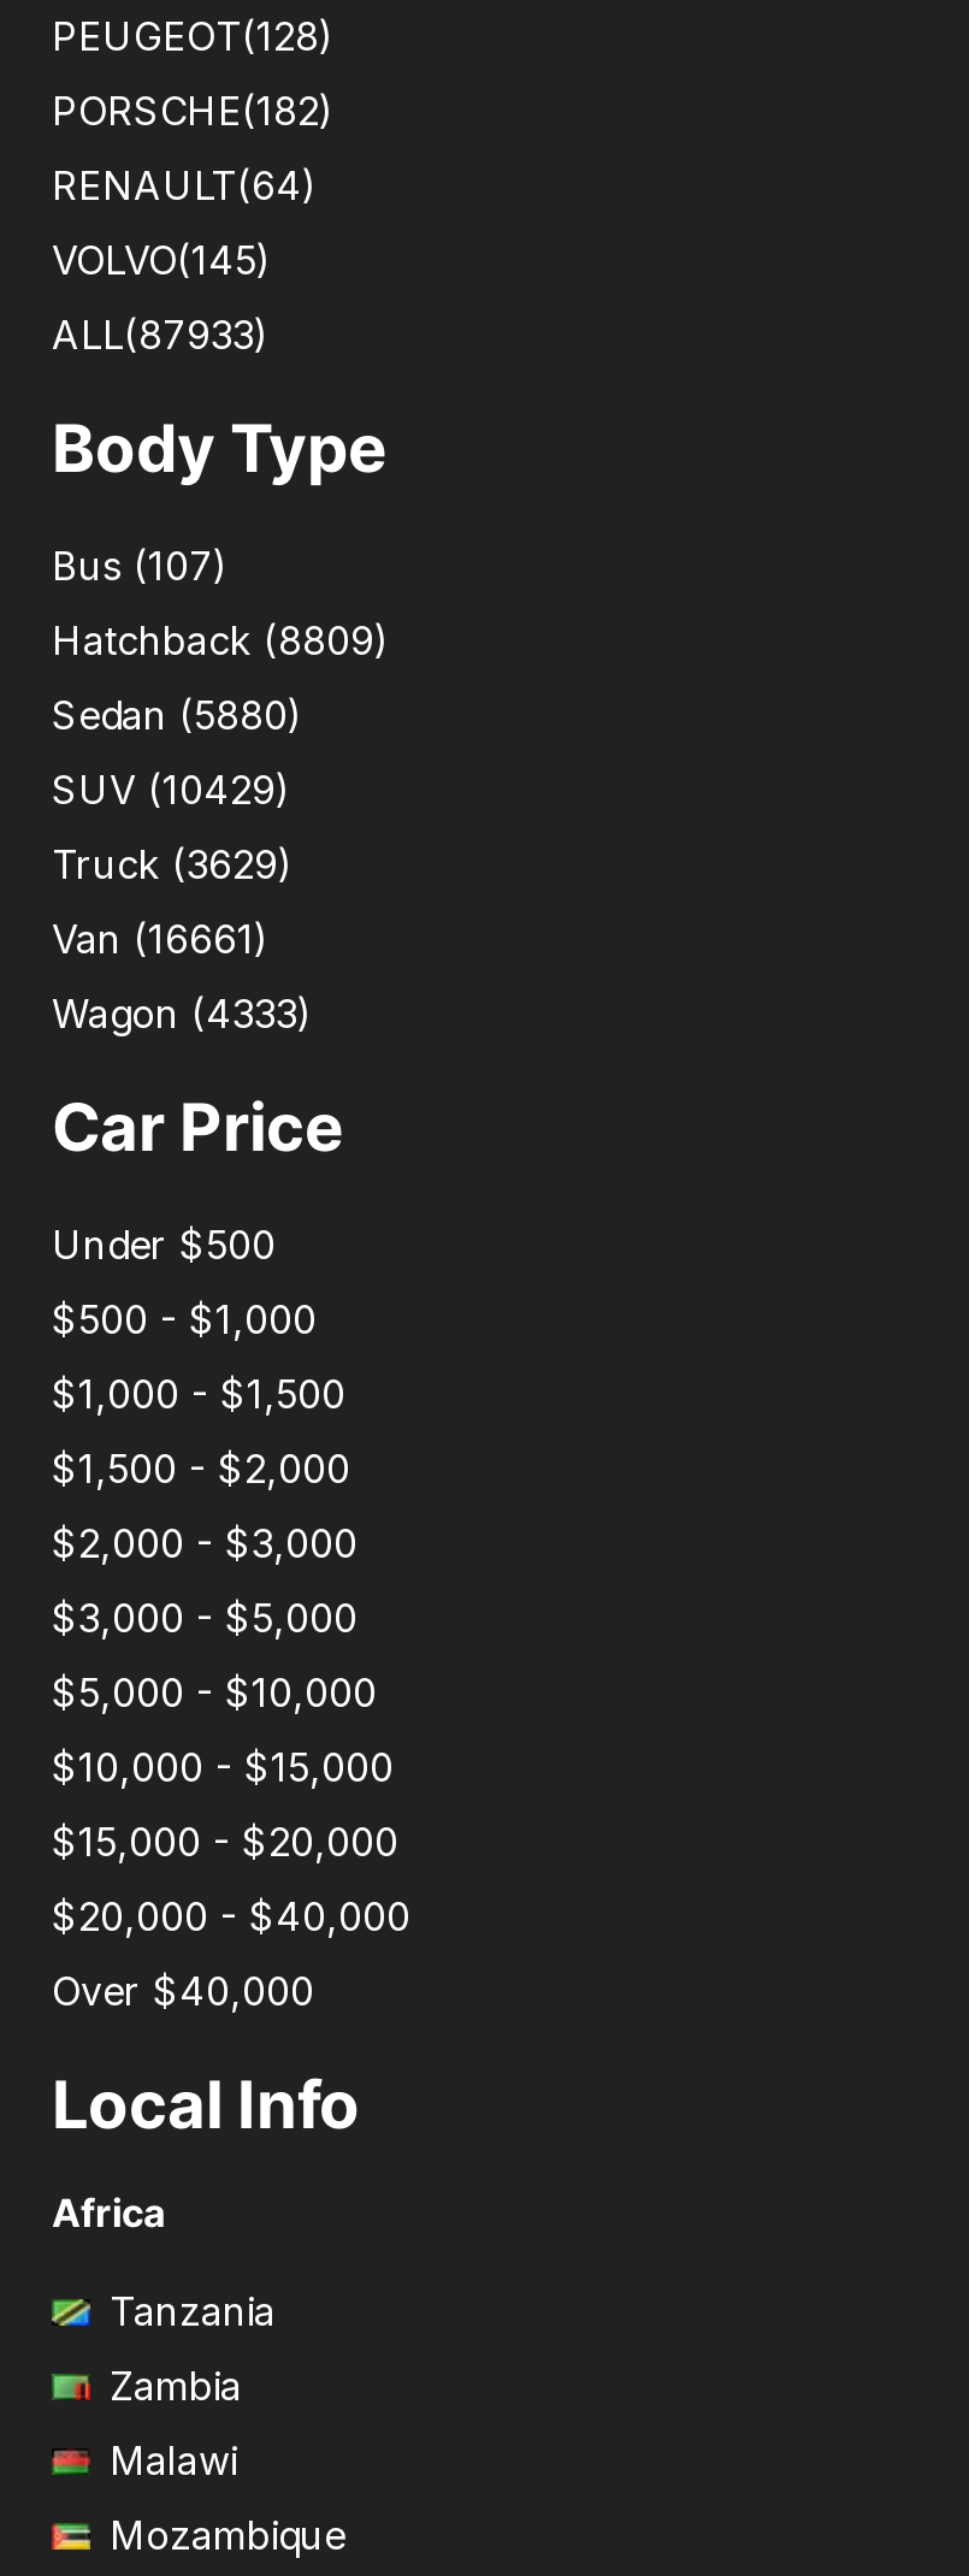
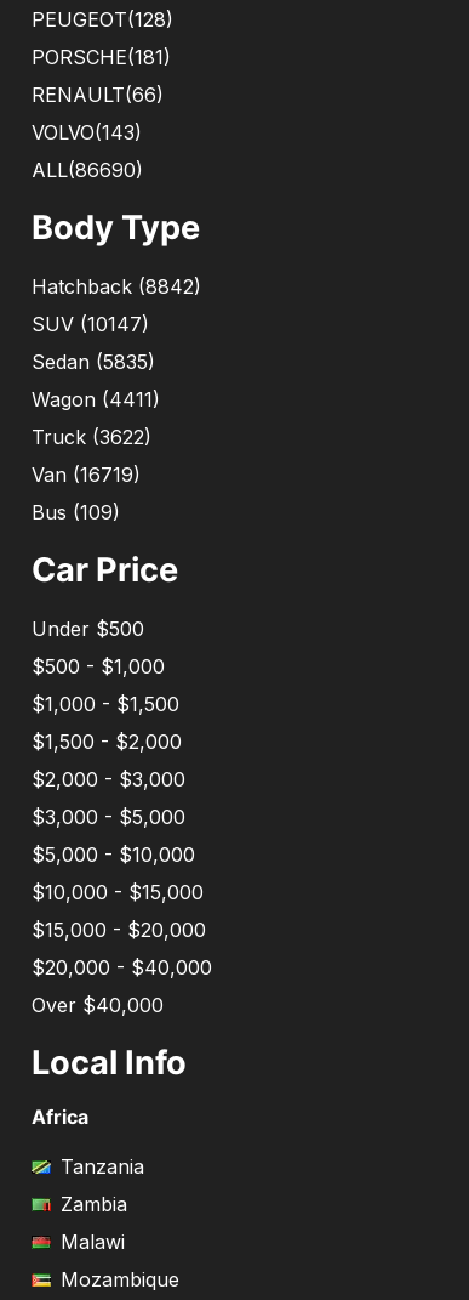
[52,87,333,136] PORSCHE(182) -> [32,45,171,70] PORSCHE(181)
[52,162,317,210] RENAULT(64) -> [32,83,164,107] RENAULT(66)
[52,237,271,285] VOLVO(145) -> [32,121,142,145] VOLVO(143)
[52,311,268,359] ALL(87933) -> [32,158,143,182] ALL(86690)
[52,542,228,591] Bus (107) -> [32,275,201,299] Hatchback (8842)
[52,617,389,665] Hatchback (8809) -> [32,312,149,337] SUV (10147)
[52,692,302,740] Sedan (5880) -> [32,350,155,374] Sedan (5835)
[52,766,290,814] SUV (10429) -> [32,388,160,412] Wagon (4411)
[52,841,293,889] Truck (3629) -> [32,425,151,449] Truck (3622)
[52,916,268,964] Van (16661) -> [32,463,141,487] Van (16719)
[52,990,312,1038] Wagon (4333) -> [32,500,120,525] Bus (109)

